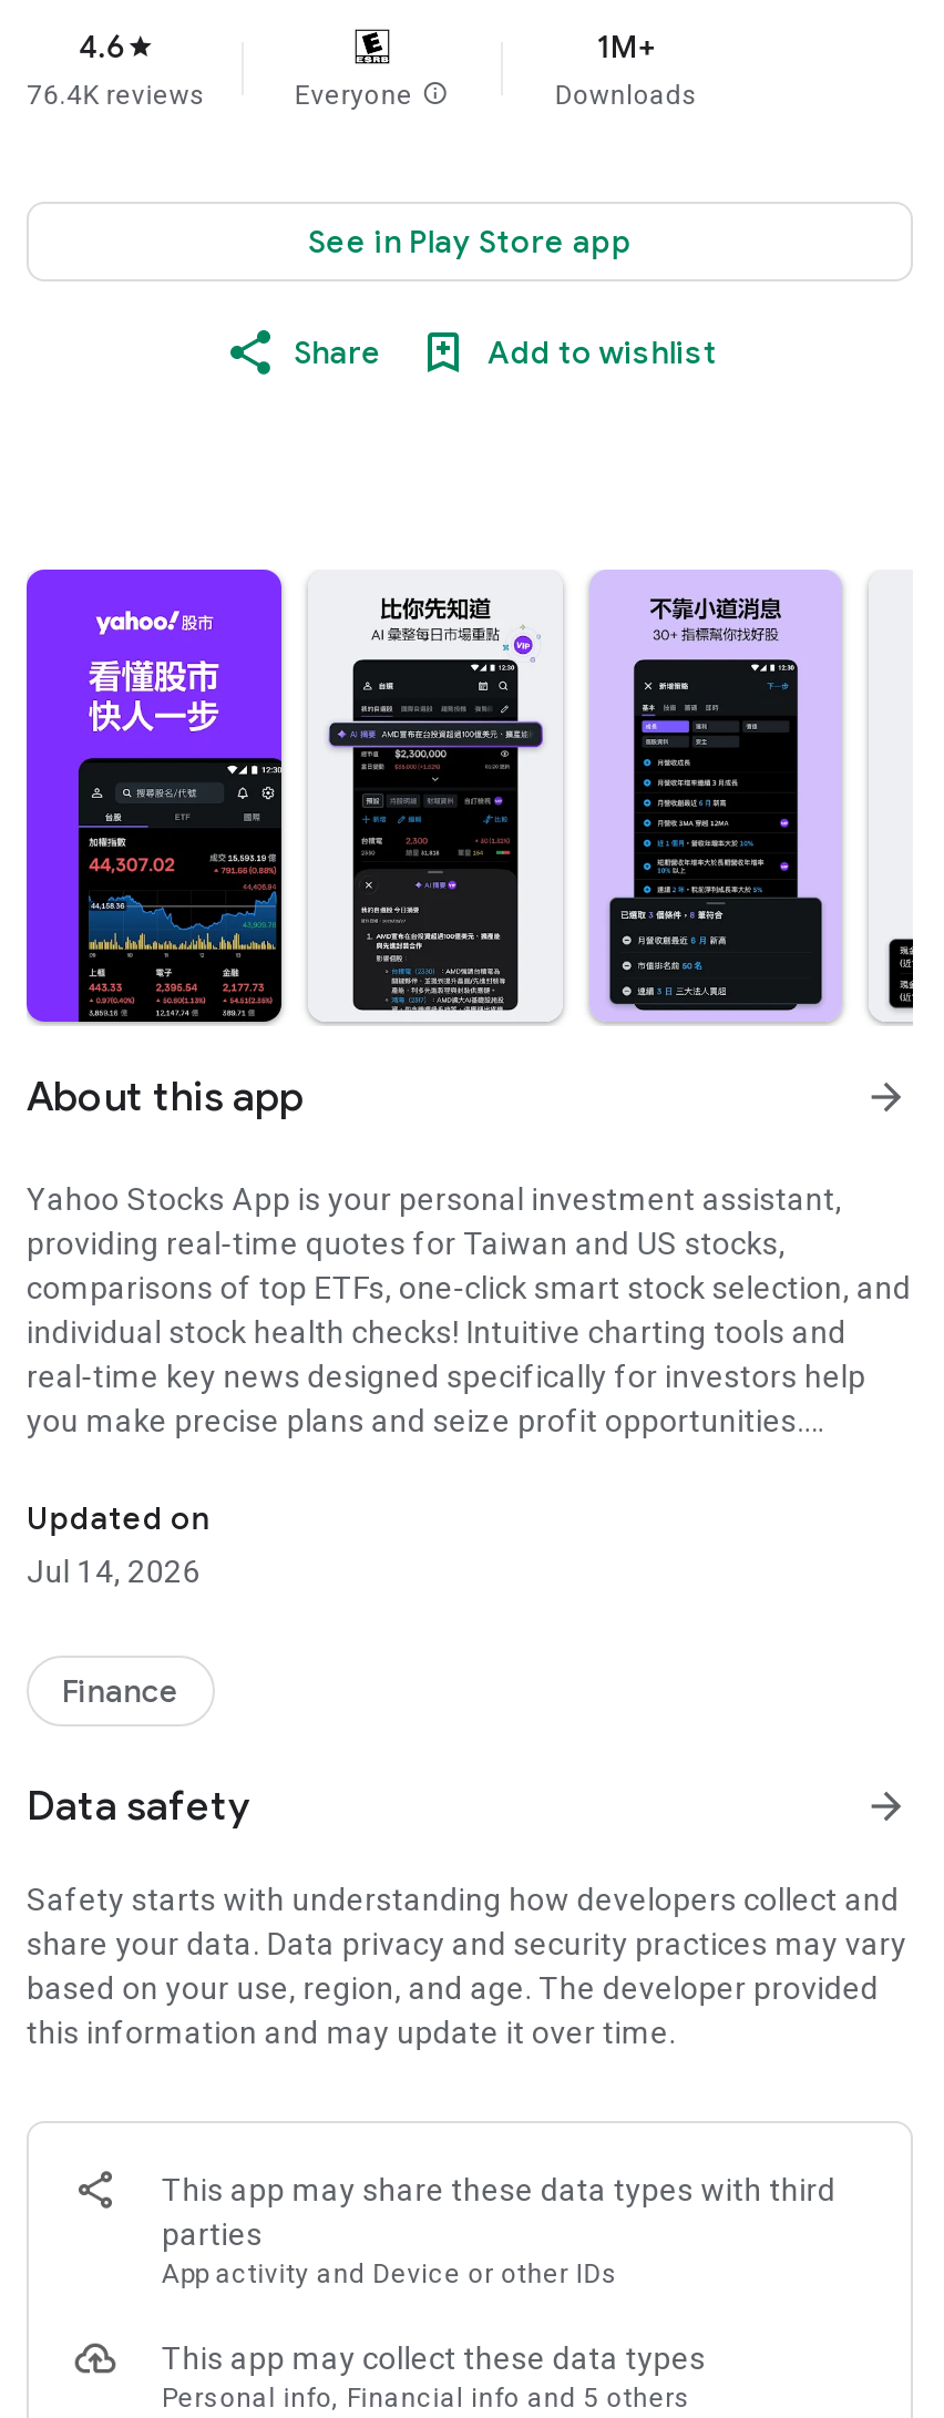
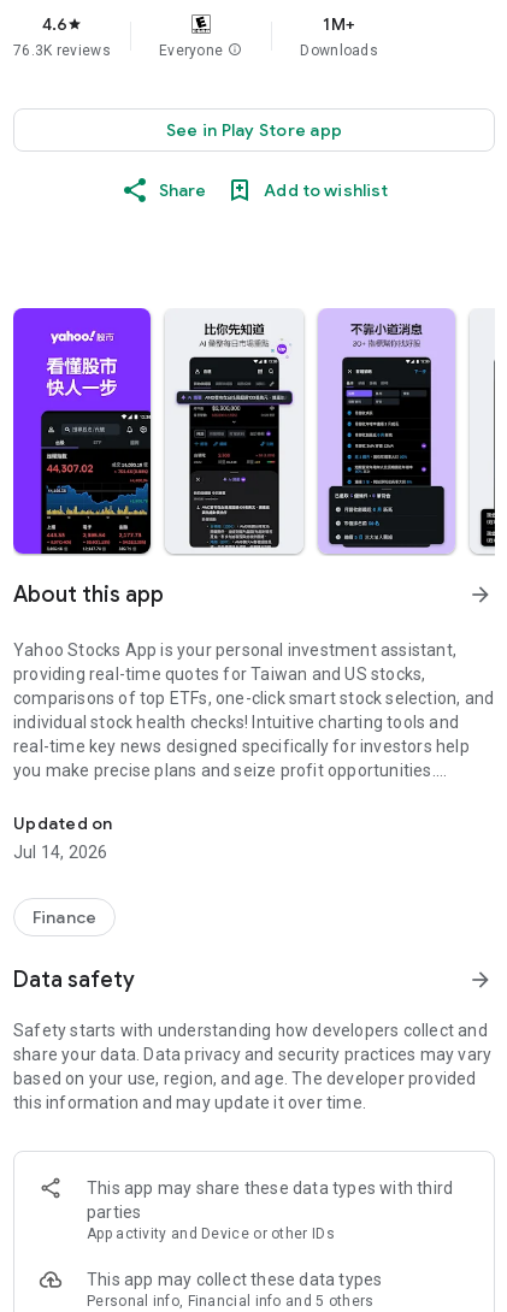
[27,80,206,111] 76.4K reviews -> [13,42,111,59] 76.3K reviews

